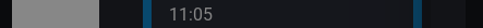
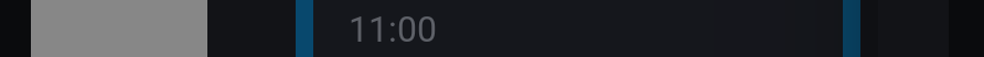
[169,4,213,25] 11:05 -> [349,9,437,50] 11:00

